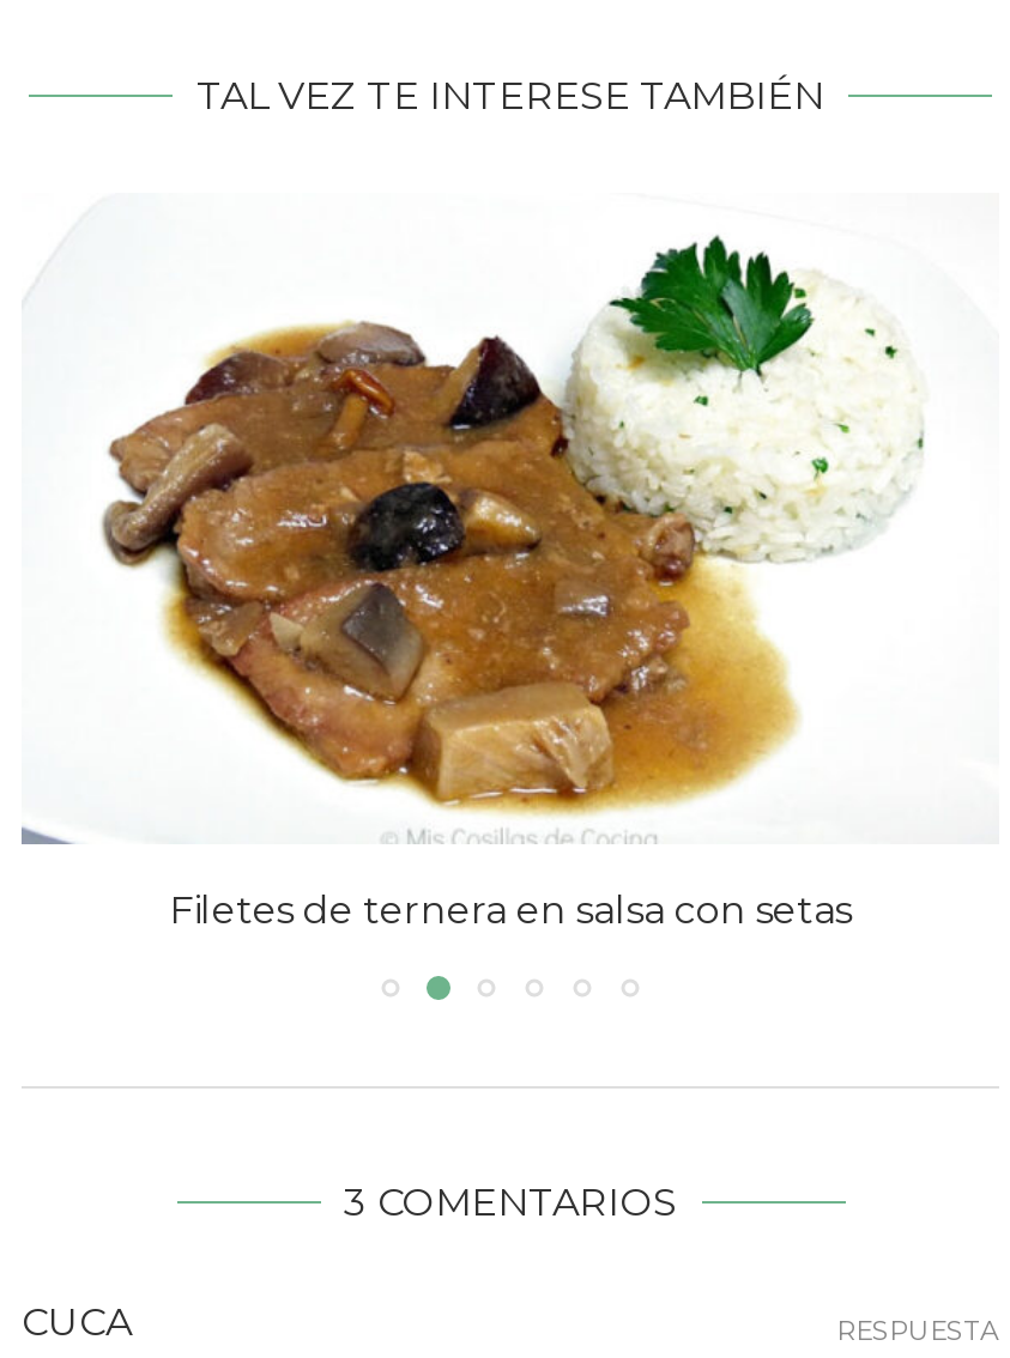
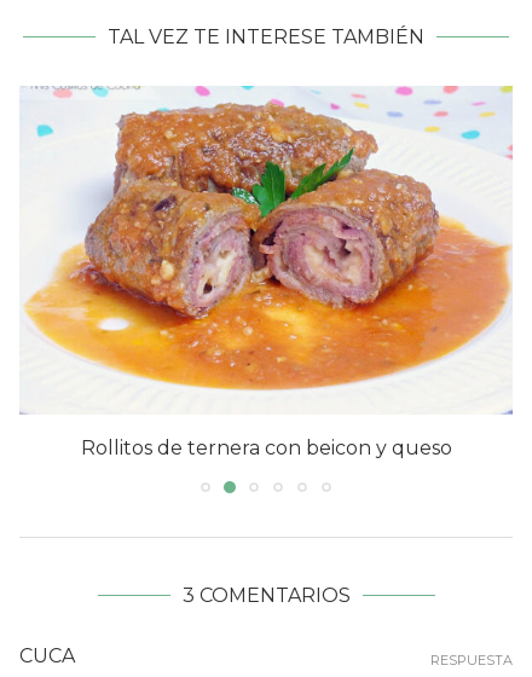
[22,192,999,933] [image] | Filetes de ternera en salsa con setas -> [21,85,514,460] [image] | Rollitos de ternera con beicon y queso

